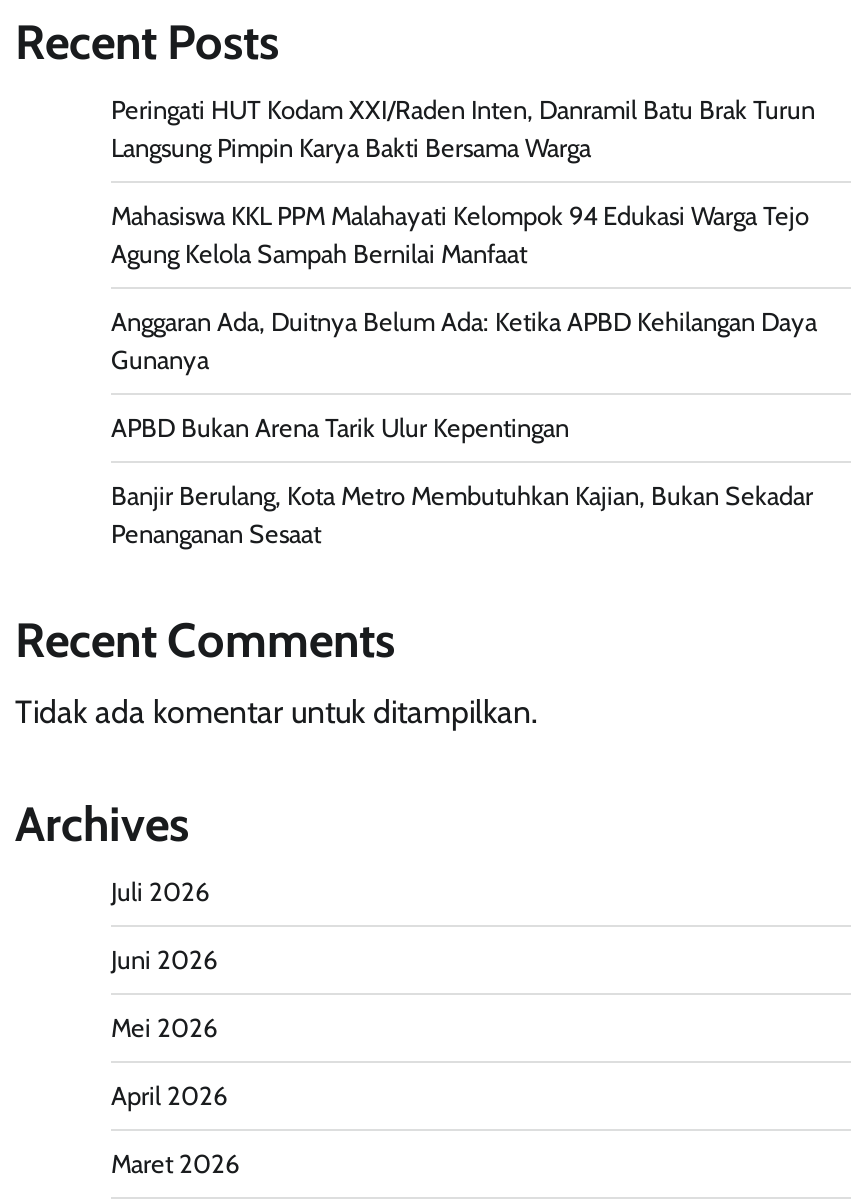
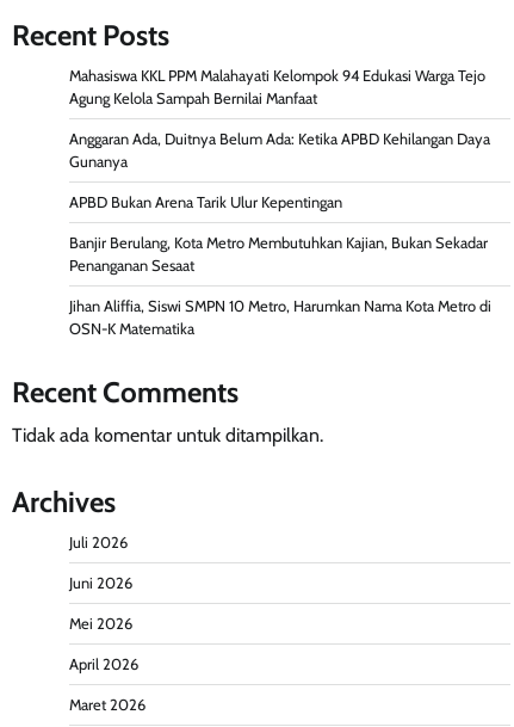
[111,94,815,162] Peringati HUT Kodam XXI/Raden Inten, Danramil Batu Brak Turun | Langsung Pimpin Karya Bakti Bersama Warga -> none
moved [111,200,817,548] -> [69,67,490,275]: Mahasiswa KKL PPM Malahayati Kelompok 94 Edukasi Warga Tejo | Agung Kelola Sampah Bernilai Manfaat | Anggaran Ada, Duitnya Belum Ada: Ketika APBD Kehilangan Daya | Gunanya | APBD Bukan Arena Tarik Ulur Kepentingan | Banjir Berulang, Kota Metro Membutuhkan Kajian, Bukan Sekadar | Penanganan Sesaat
none -> [69,298,491,338] Jihan Aliffia, Siswi SMPN 10 Metro, Harumkan Nama Kota Metro di | OSN-K Matematika

